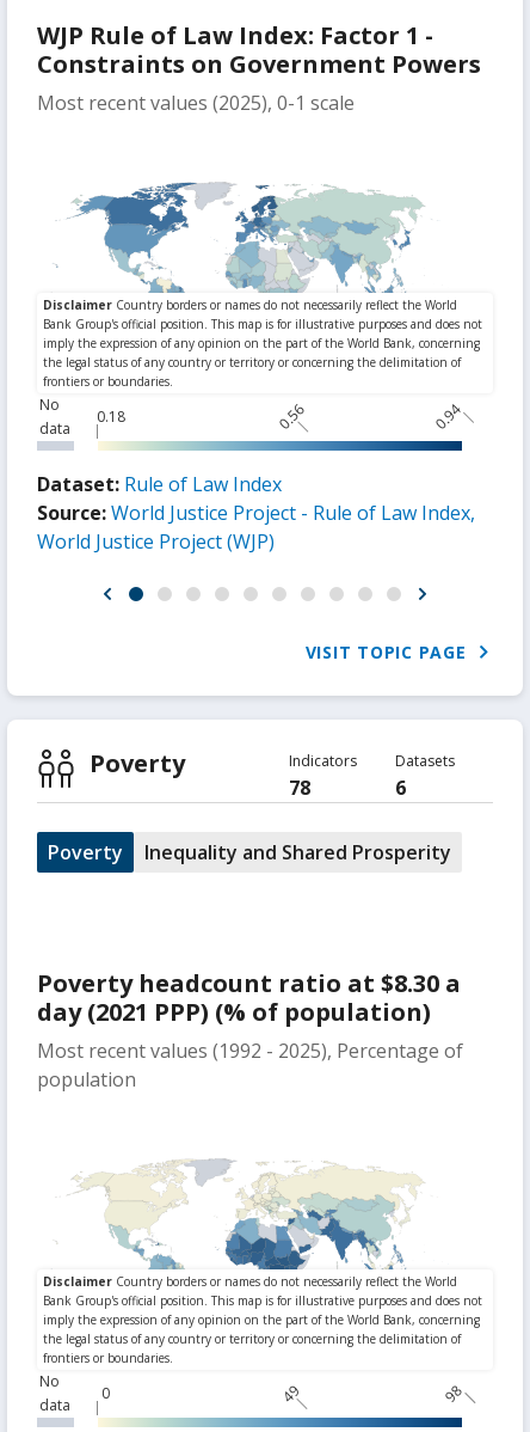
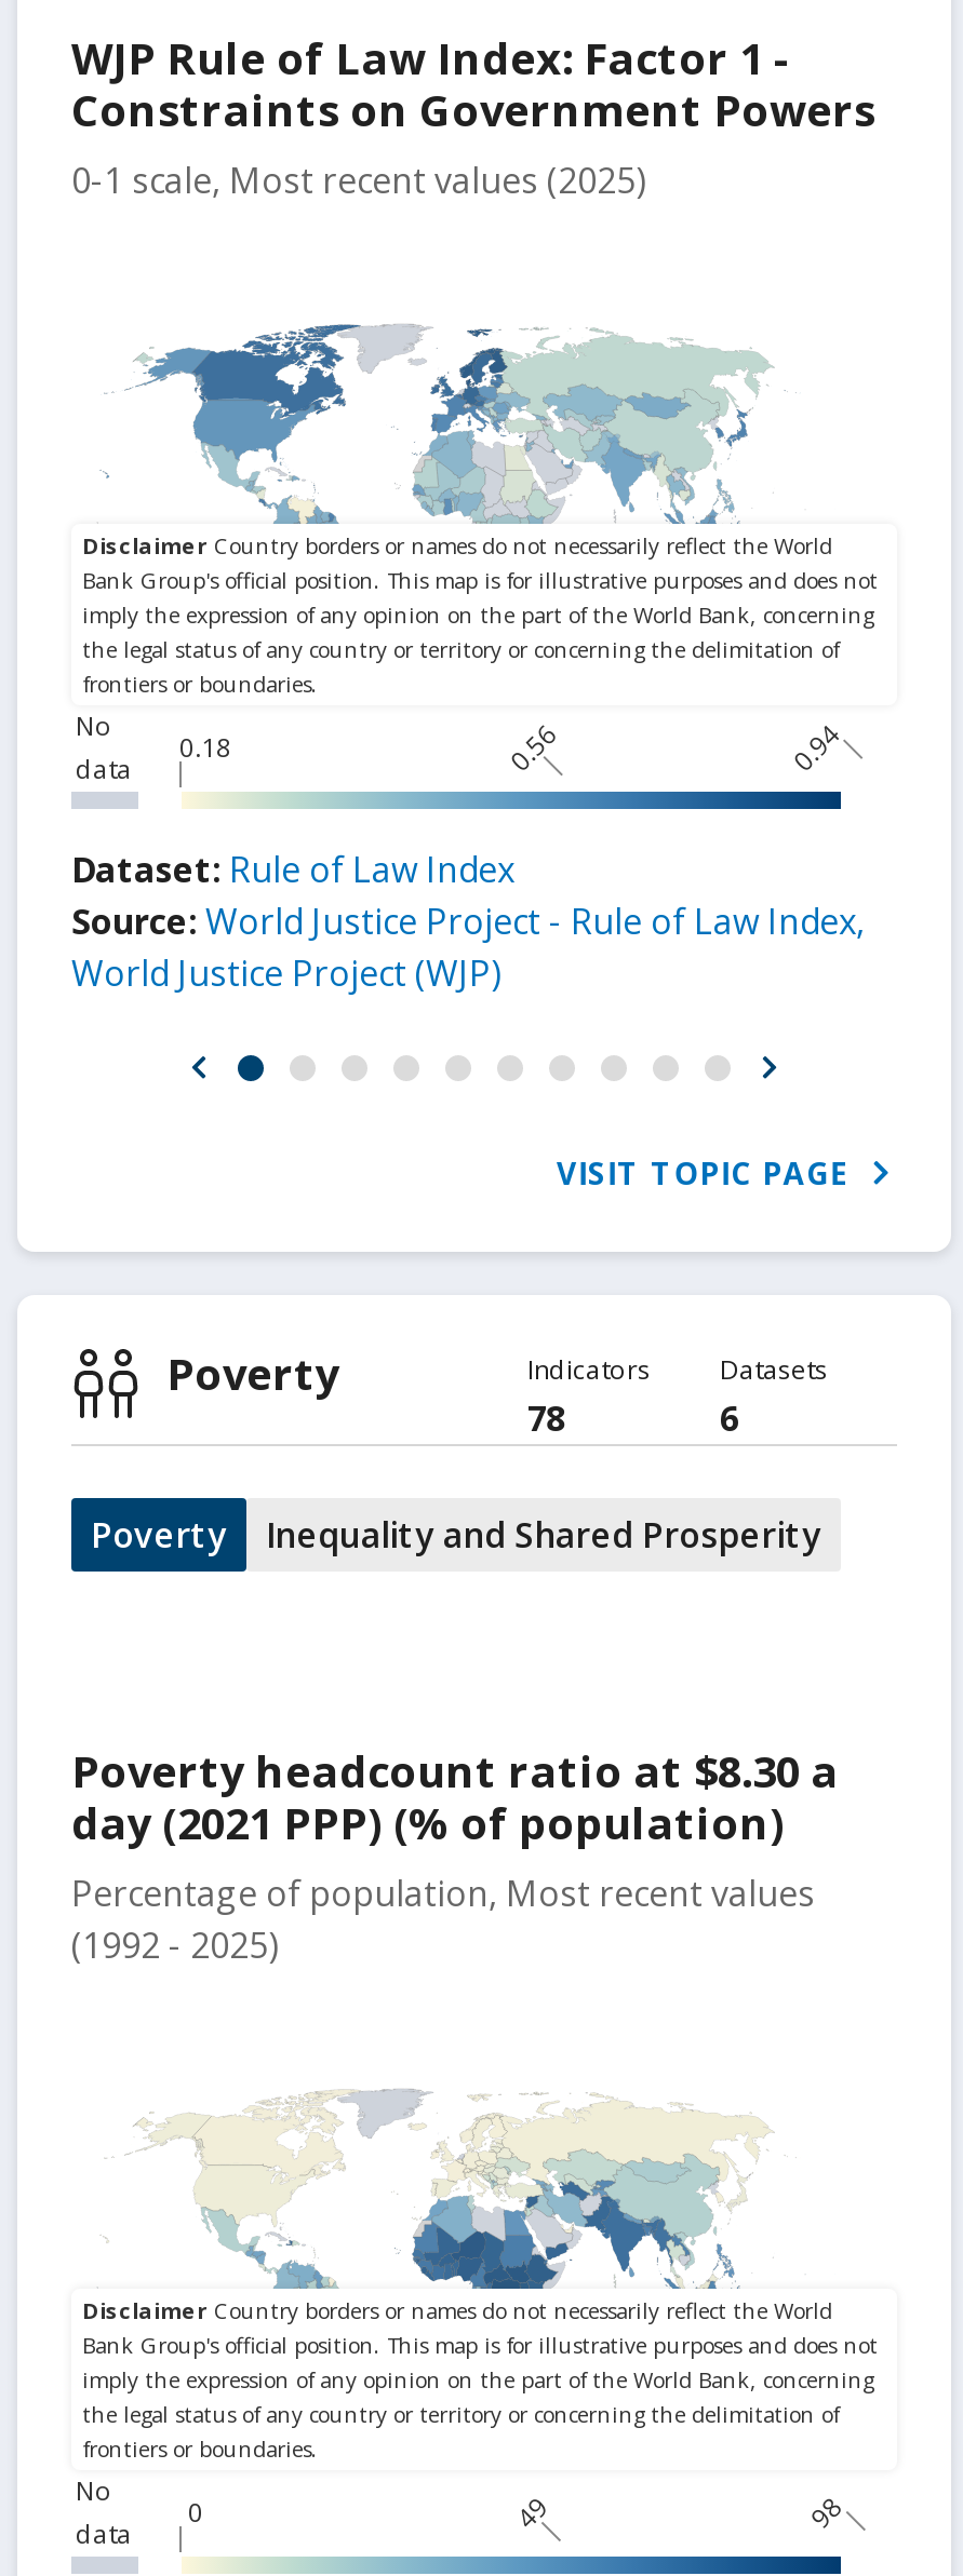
[37,90,355,116] Most recent values (2025), 0-1 scale -> [71,157,646,204] 0-1 scale, Most recent values (2025)
[37,1038,463,1093] Most recent values (1992 - 2025), Percentage of | population -> [71,1870,815,1969] Percentage of population, Most recent values | (1992 - 2025)

